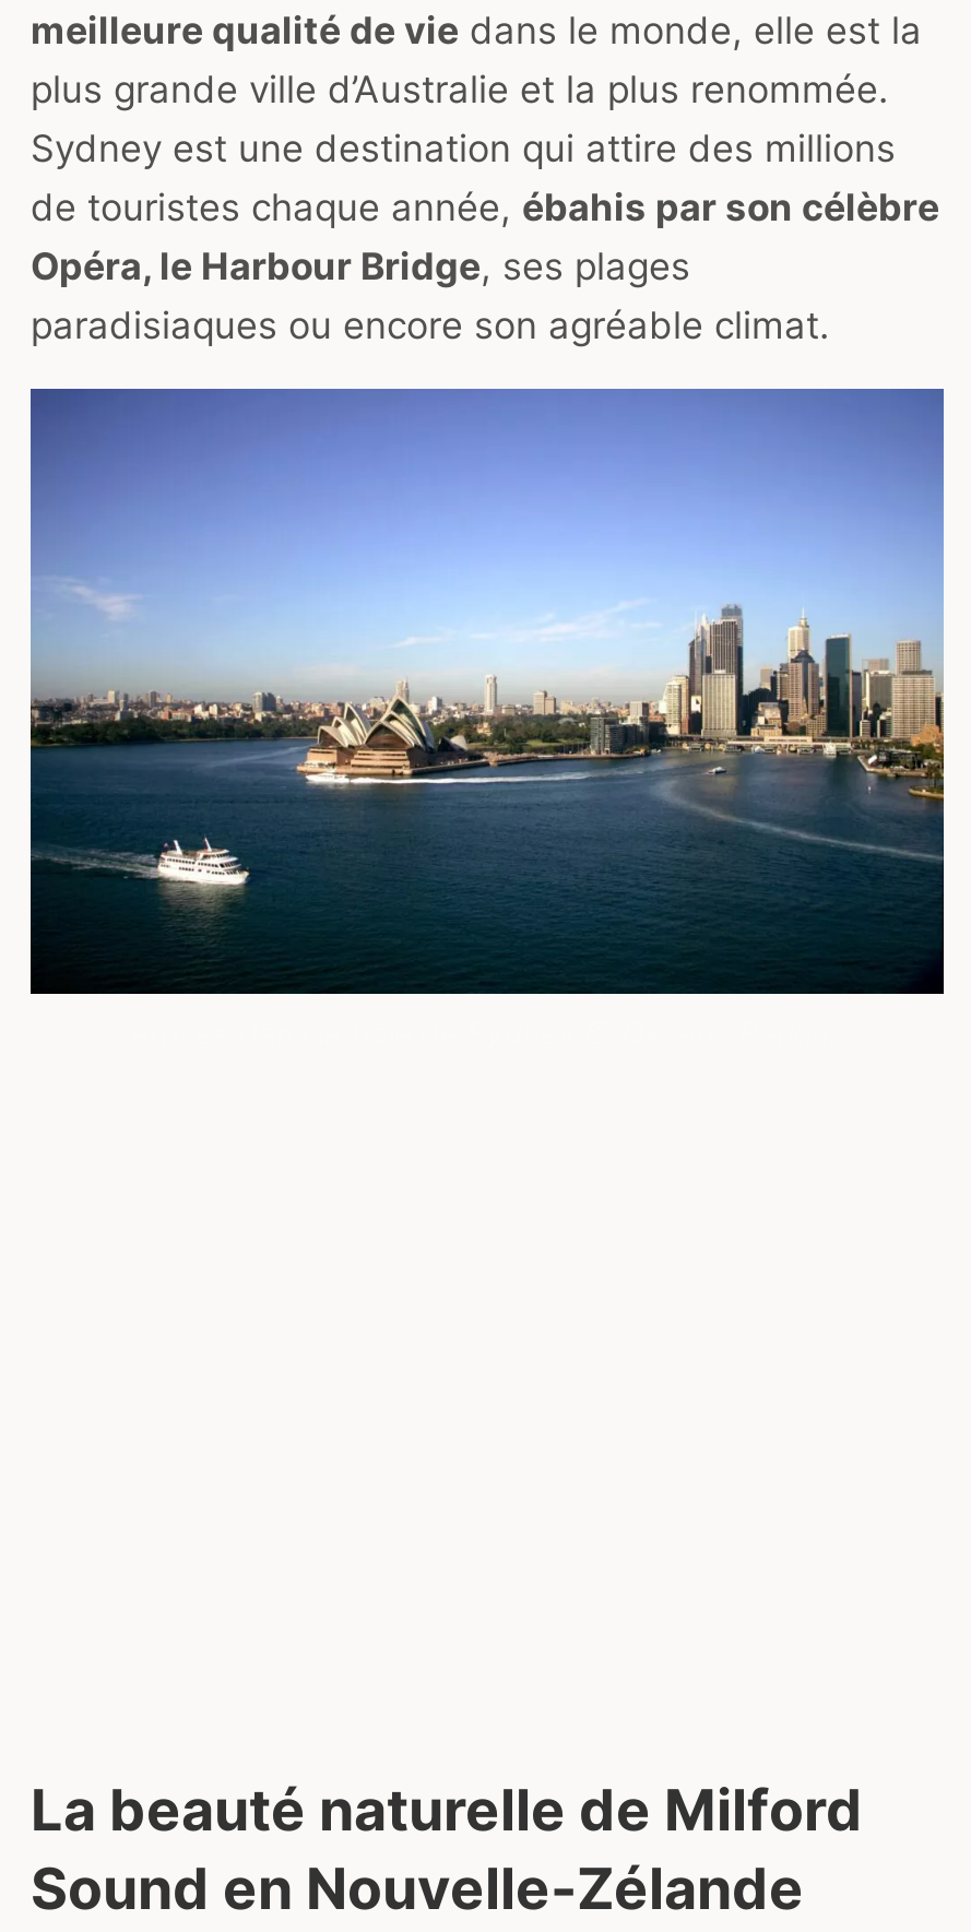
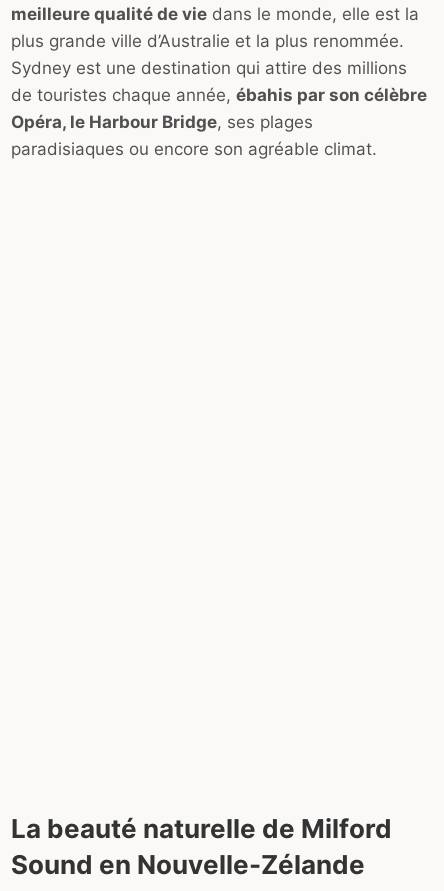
[28,387,946,996] [image] -> none

